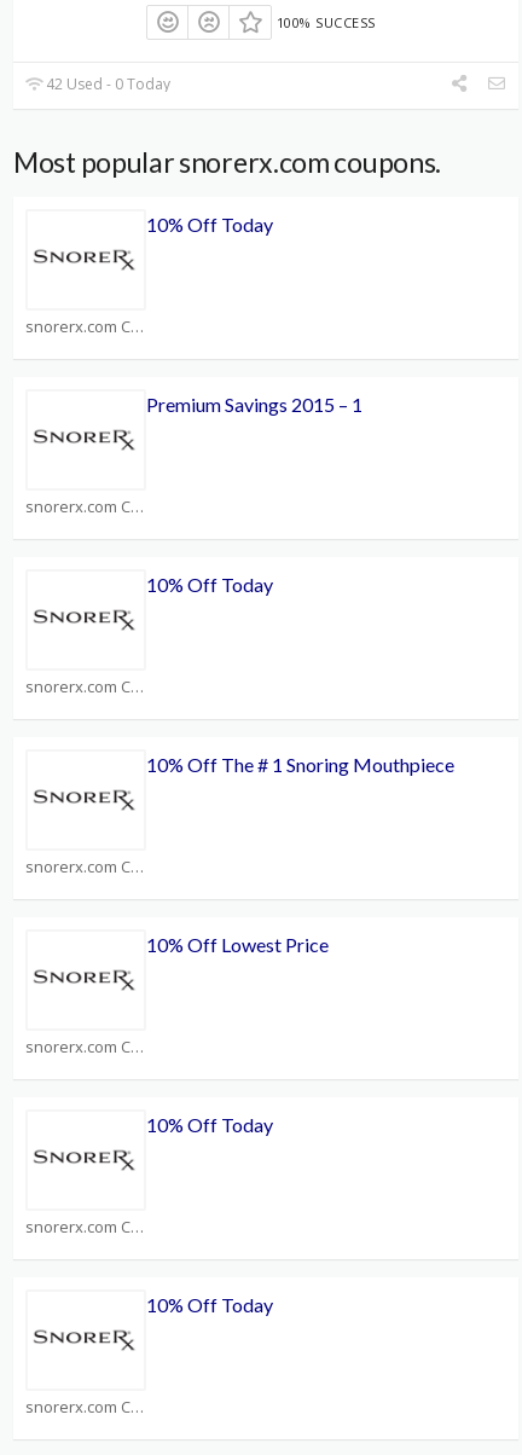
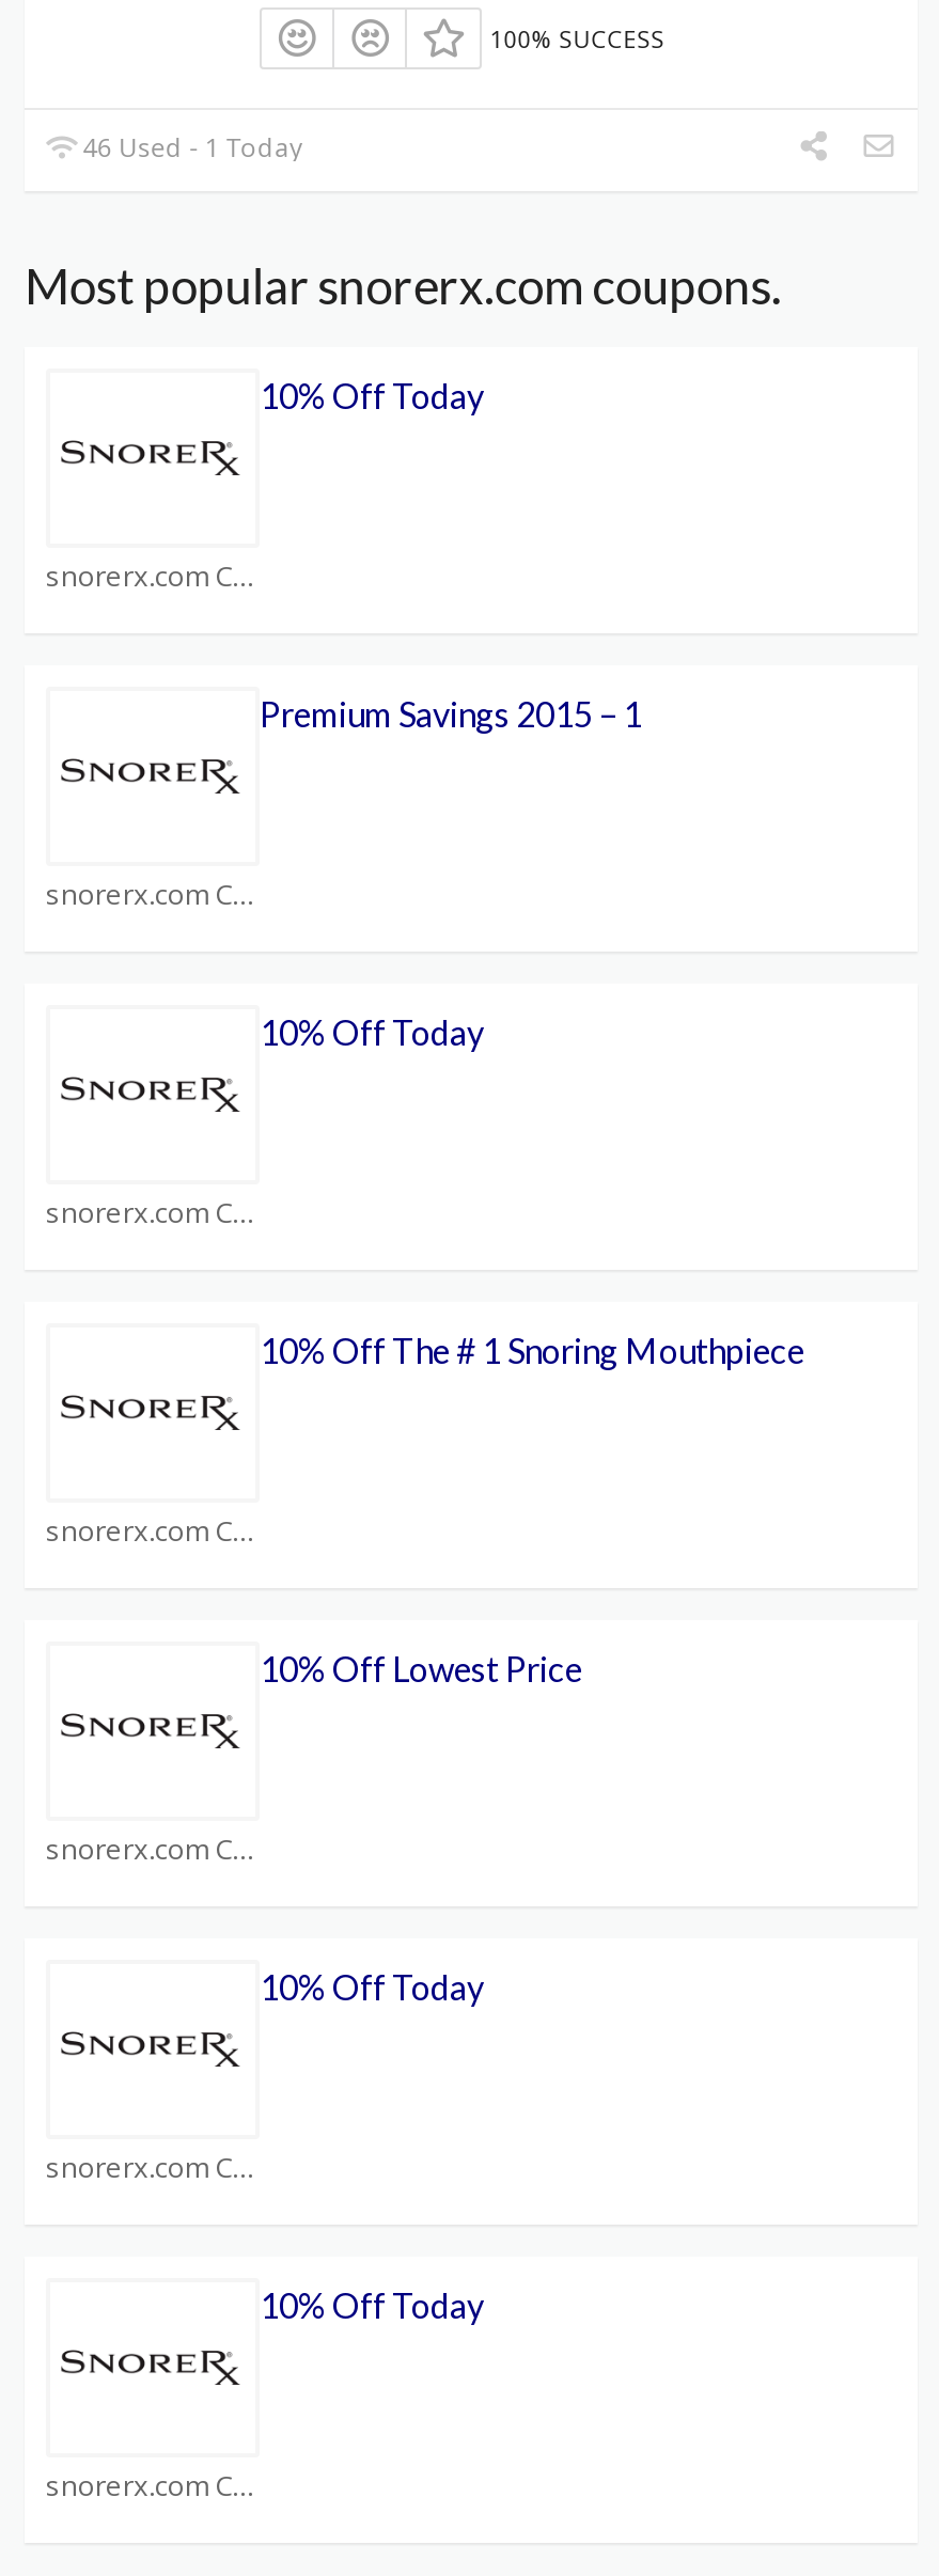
[43,73,171,94] 42 Used - 0 Today -> [76,129,303,165] 46 Used - 1 Today

